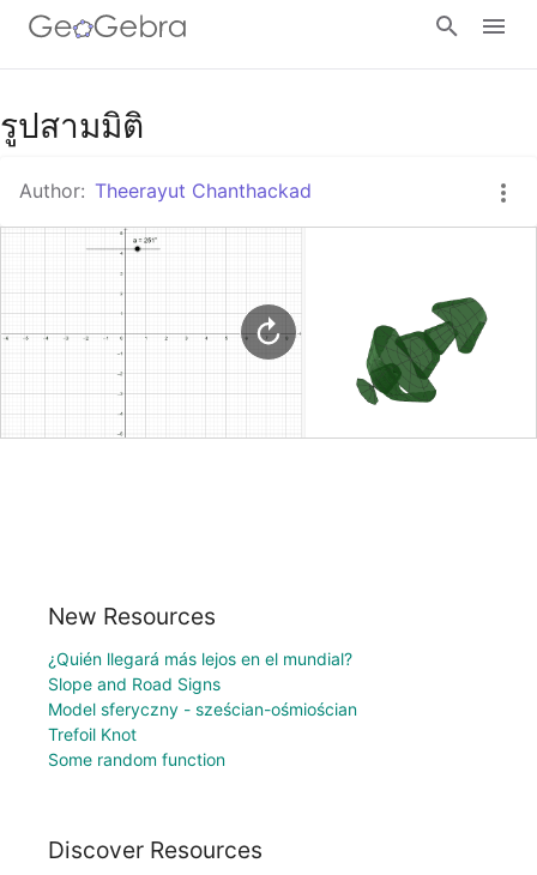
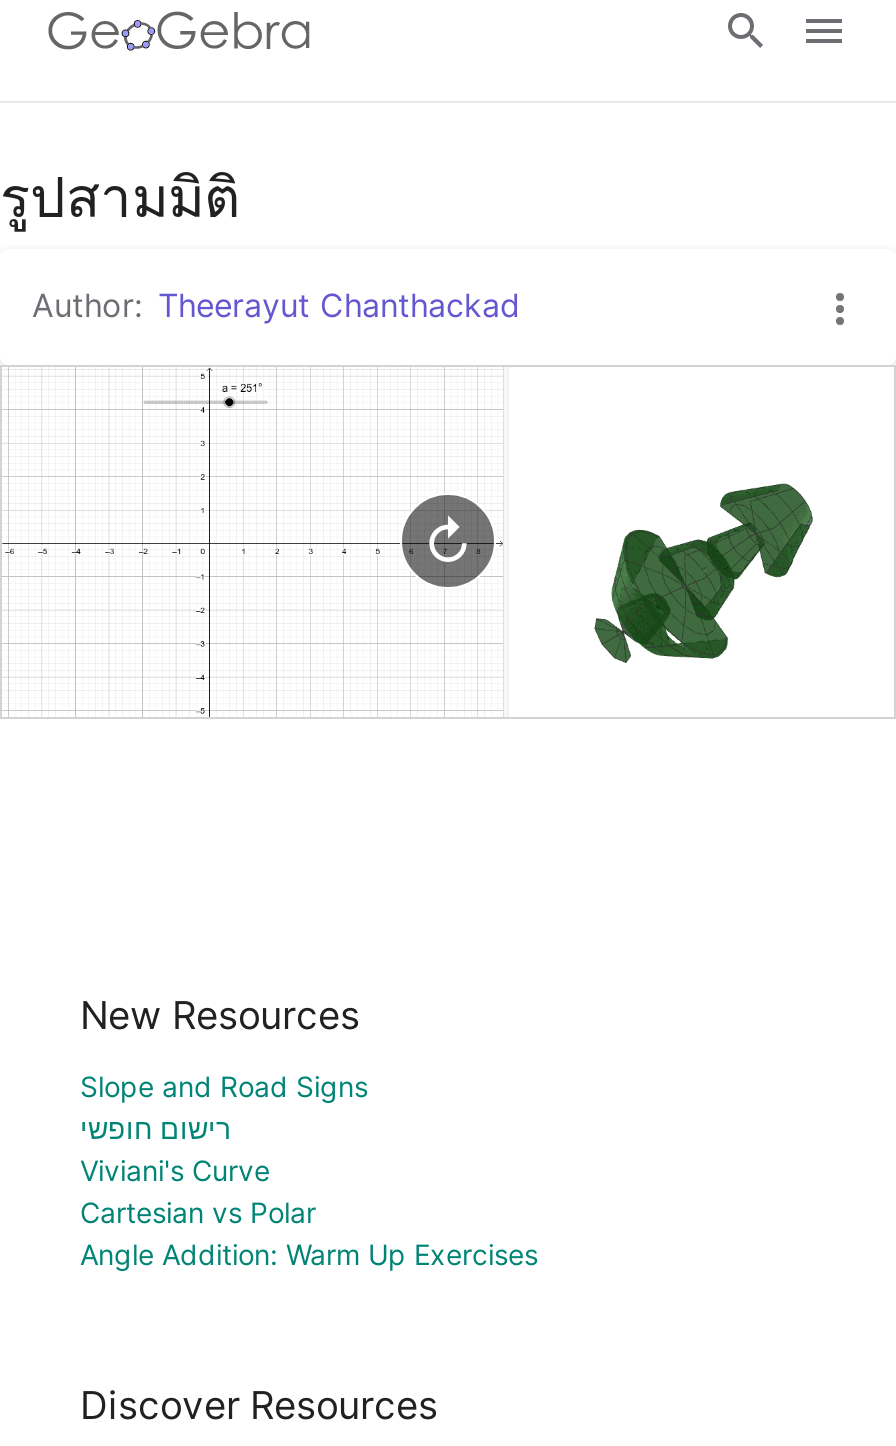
[48,648,352,669] ¿Quién llegará más lejos en el mundial? -> none
moved [48,673,221,694] -> [80,1069,368,1103]: Slope and Road Signs
[48,699,357,769] Model sferyczny - sześcian-ośmiościan | Trefoil Knot | Some random function -> [80,1111,538,1271] רישום חופשי | Viviani's Curve | Cartesian vs Polar | Angle Addition: Warm Up Exercises

